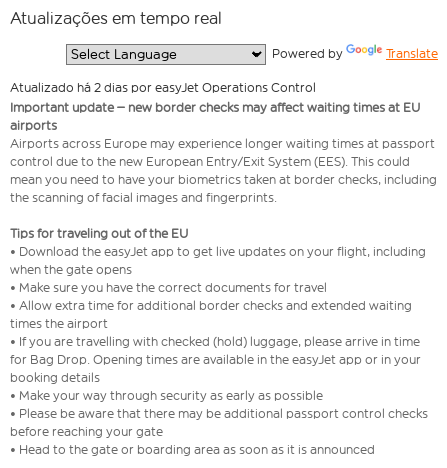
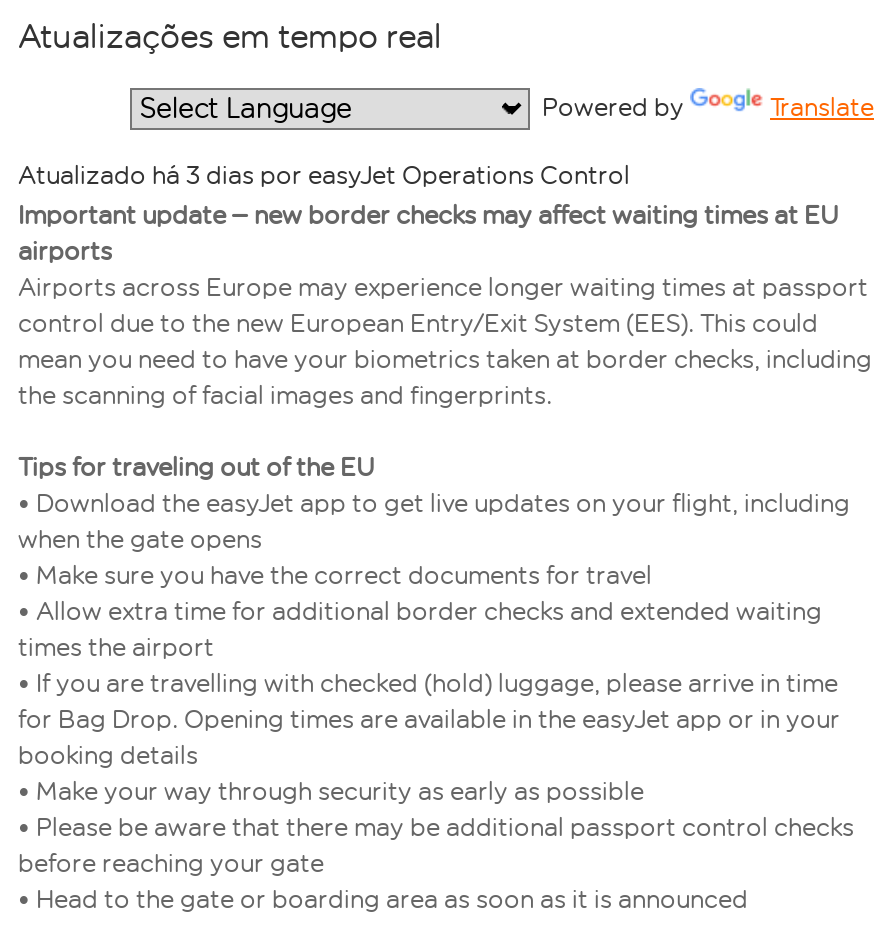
[10,80,316,95] Atualizado há 2 dias por easyJet Operations Control -> [18,160,630,190] Atualizado há 3 dias por easyJet Operations Control

